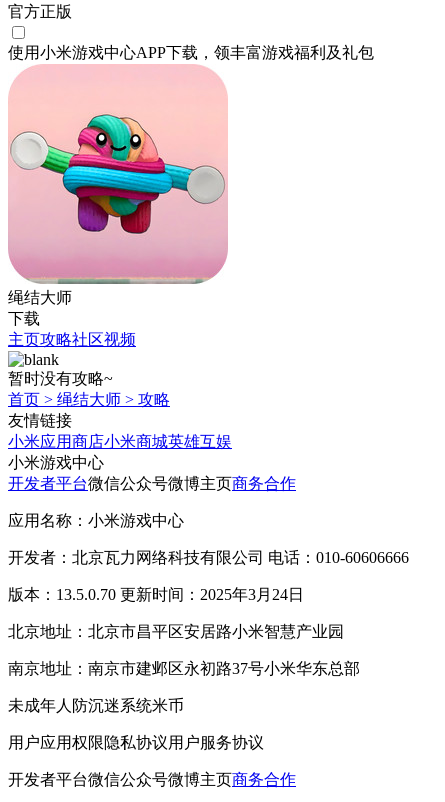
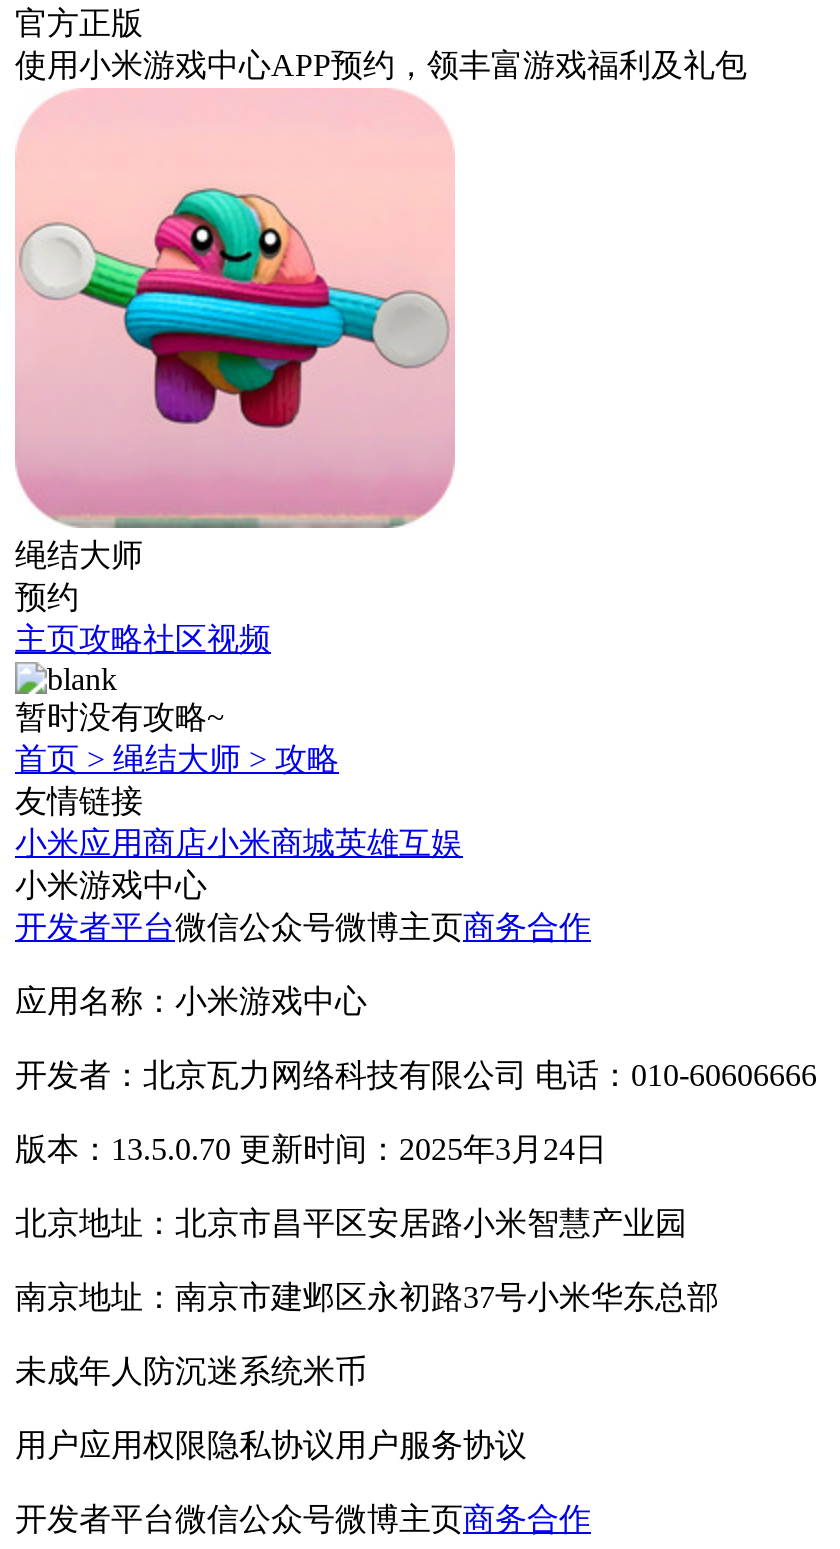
[8,44,374,61] 使用小米游戏中心APP下载，领丰富游戏福利及礼包 -> [15,48,747,82] 使用小米游戏中心APP预约，领丰富游戏福利及礼包
[8,310,40,327] 下载 -> [15,580,79,614] 预约

